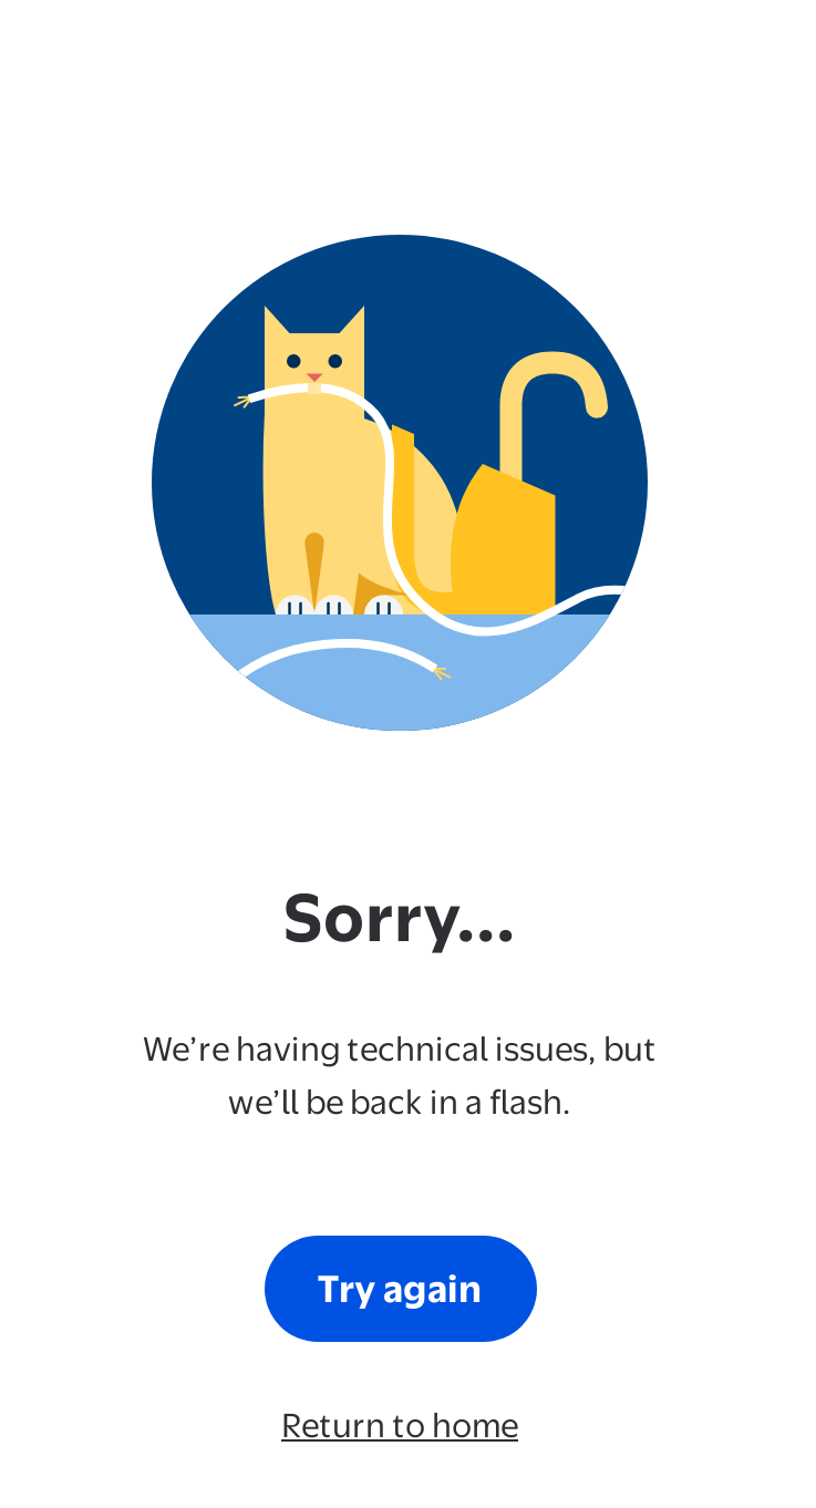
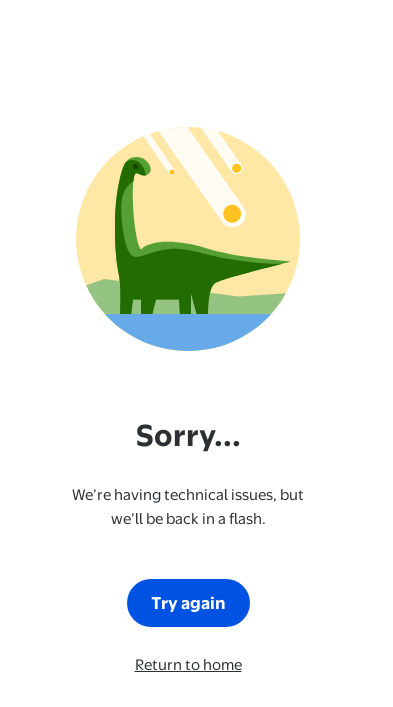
[149,233,650,682] [image] -> [76,127,300,328] [image]

